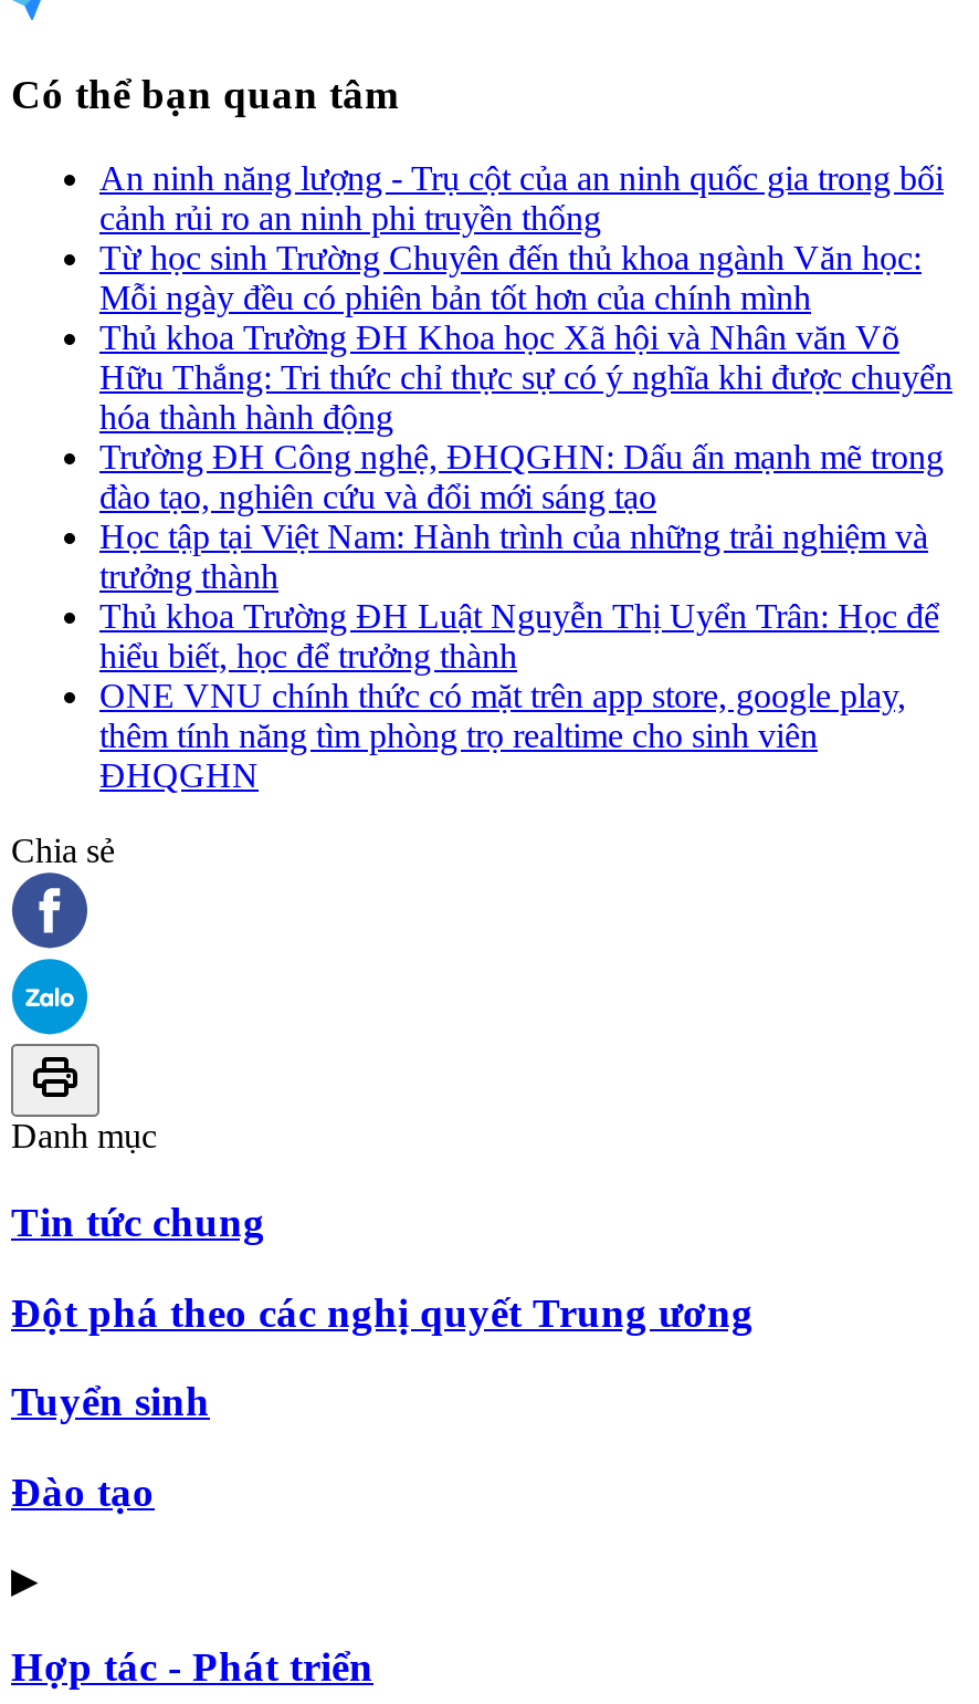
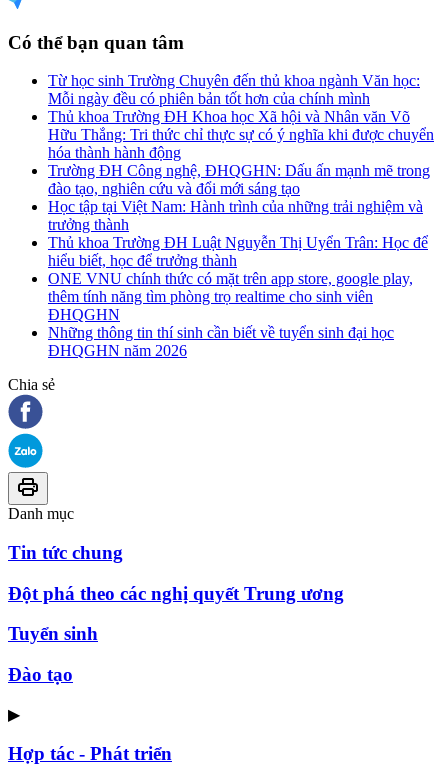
[99,160,944,237] An ninh năng lượng - Trụ cột của an ninh quốc gia trong bối | cảnh rủi ro an ninh phi truyền thống -> none
moved [99,239,952,794] -> [48,72,434,323]: Từ học sinh Trường Chuyên đến thủ khoa ngành Văn học: | Mỗi ngày đều có phiên bản tốt hơn của chính mình | Thủ khoa Trường ĐH Khoa học Xã hội và Nhân văn Võ | ... | thêm tính năng tìm phòng trọ realtime cho sinh viên | ĐHQGHN
none -> [48,324,394,359] Những thông tin thí sinh cần biết về tuyển sinh đại học | ĐHQGHN năm 2026

